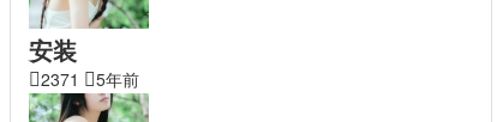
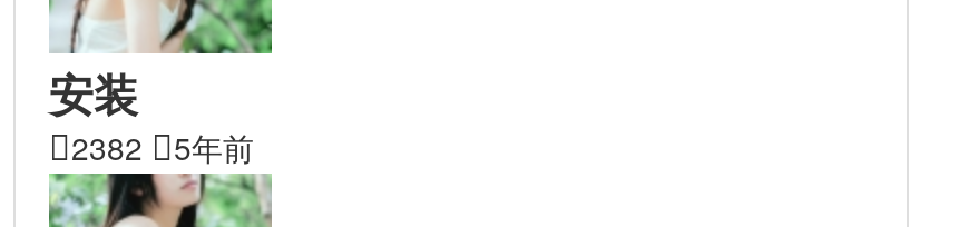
[41,67,79,91] 2371 -> [71,125,143,169] 2382

